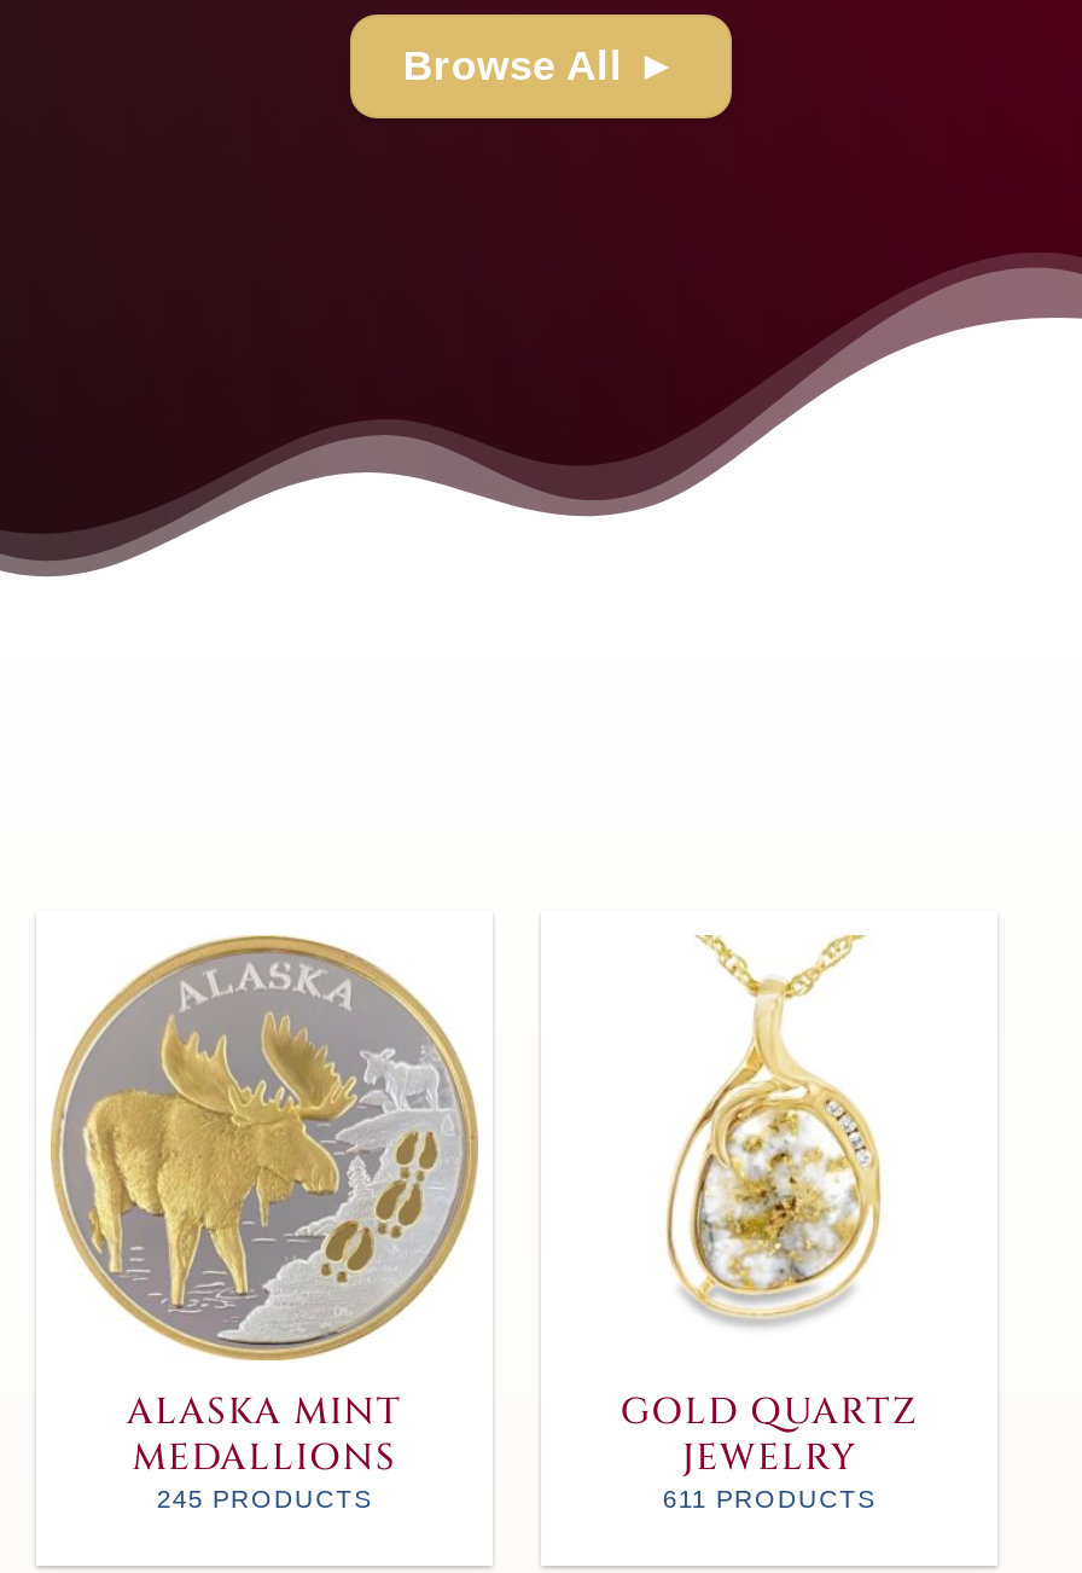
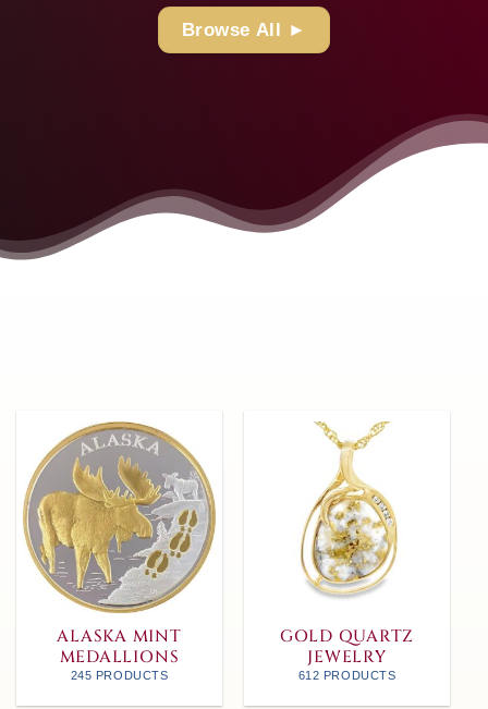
[662,1484,876,1513] 611 PRODUCTS -> [298,669,396,682] 612 PRODUCTS

